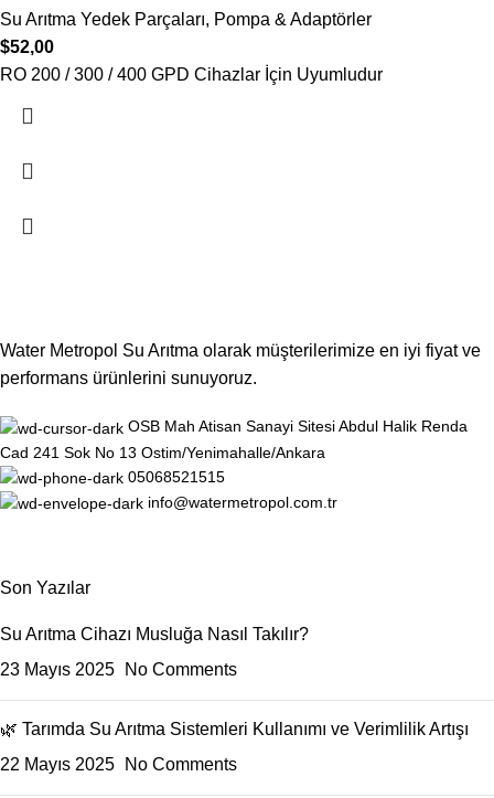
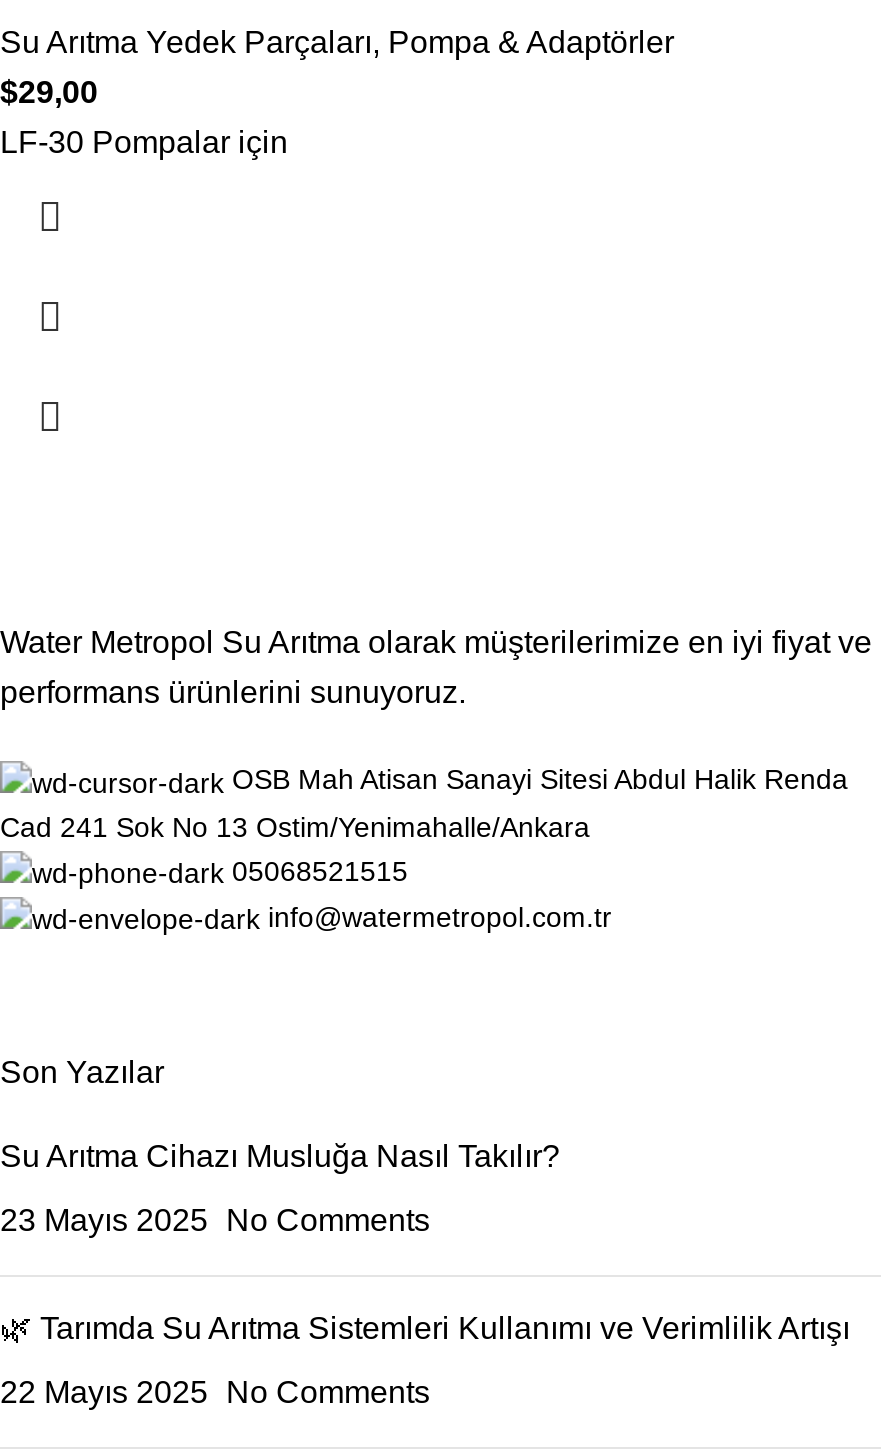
[0,38,54,57] $52,00 -> [0,76,98,110] $29,00
[0,65,383,84] RO 200 / 300 / 400 GPD Cihazlar İçin Uyumludur -> [0,126,288,160] LF-30 Pompalar için

